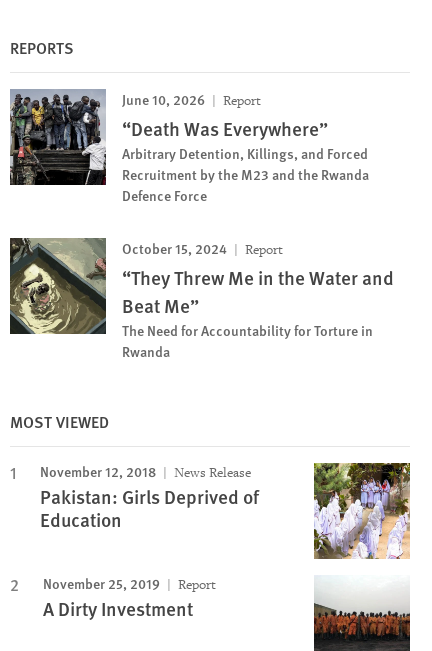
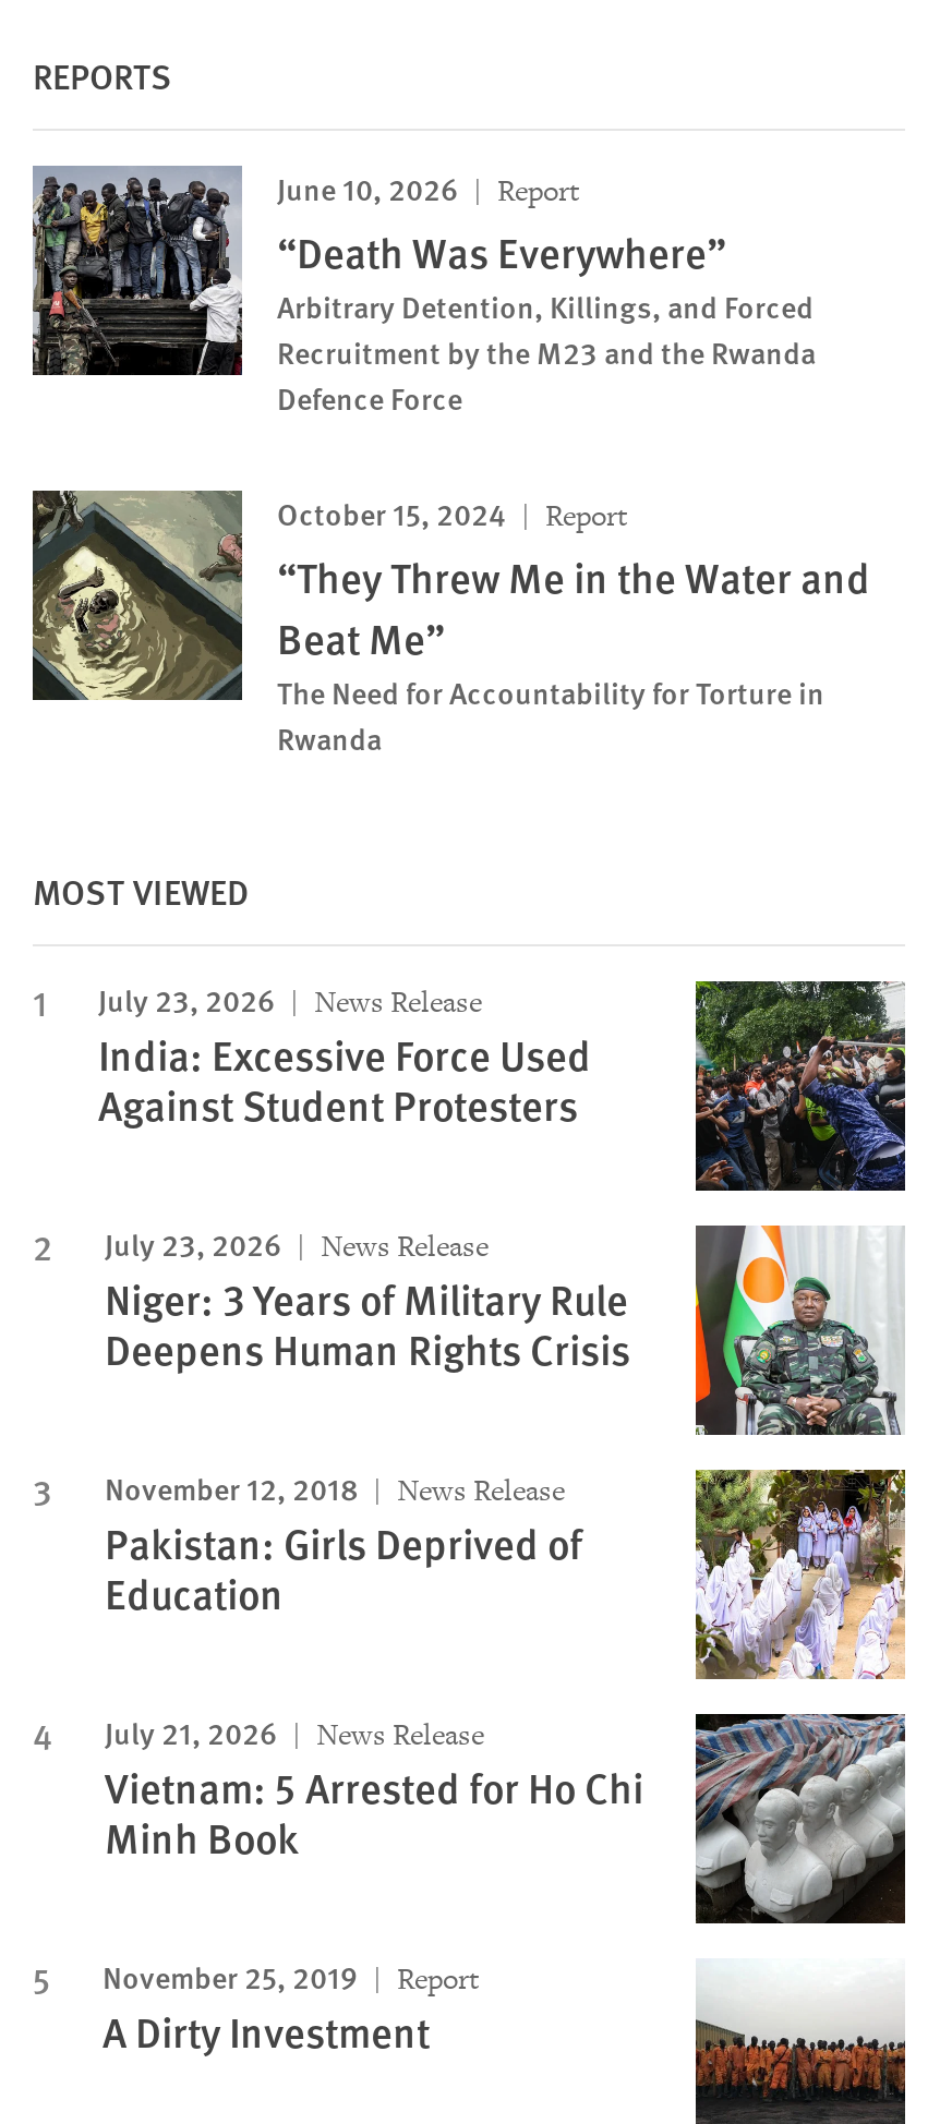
none -> [98,977,907,1378] [image] | July 23, 2026 | News Release | India: Excessive Force Used | Against Student Protesters | July 23, 2026 | News Release | Niger: 3 Years of Military Rule | Deepens Human Rights Crisis
none -> [694,1223,905,1437] [image]
none -> [105,1710,907,1926] [image] | July 21, 2026 | News Release | Vietnam: 5 Arrested for Ho Chi | Minh Book

